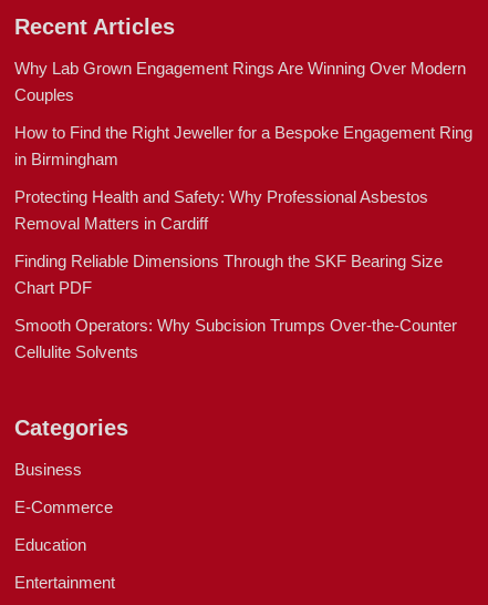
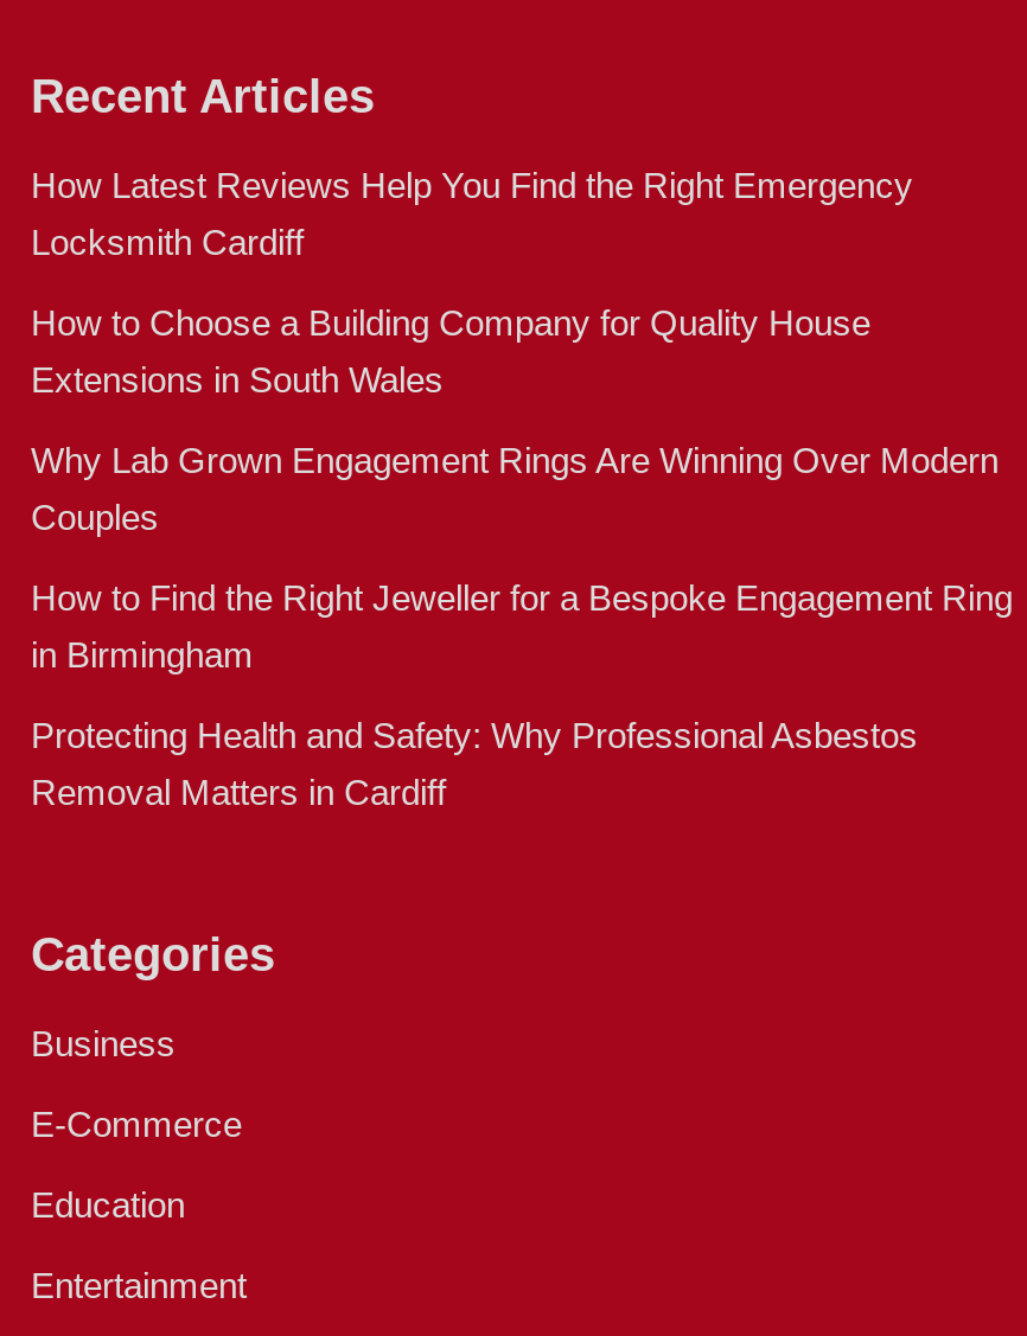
none -> [31,165,913,399] How Latest Reviews Help You Find the Right Emergency | Locksmith Cardiff | How to Choose a Building Company for Quality House | Extensions in South Wales
moved [14,59,473,233] -> [31,440,1013,812]: Why Lab Grown Engagement Rings Are Winning Over Modern | Couples | How to Find the Right Jeweller for a Bespoke Engagement Ring | in Birmingham | Protecting Health and Safety: Why Professional Asbestos | Removal Matters in Cardiff
[14,251,457,361] Finding Reliable Dimensions Through the SKF Bearing Size | Chart PDF | Smooth Operators: Why Subcision Trumps Over-the-Counter | Cellulite Solvents -> none

